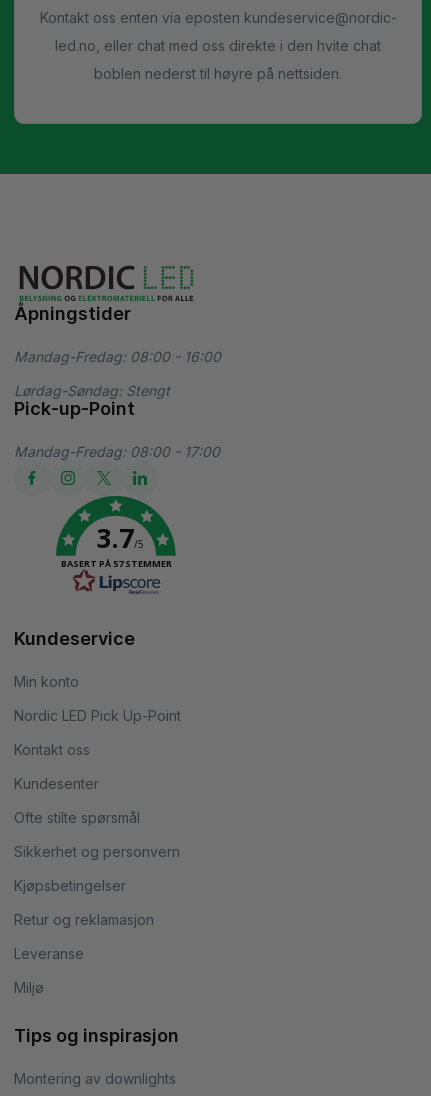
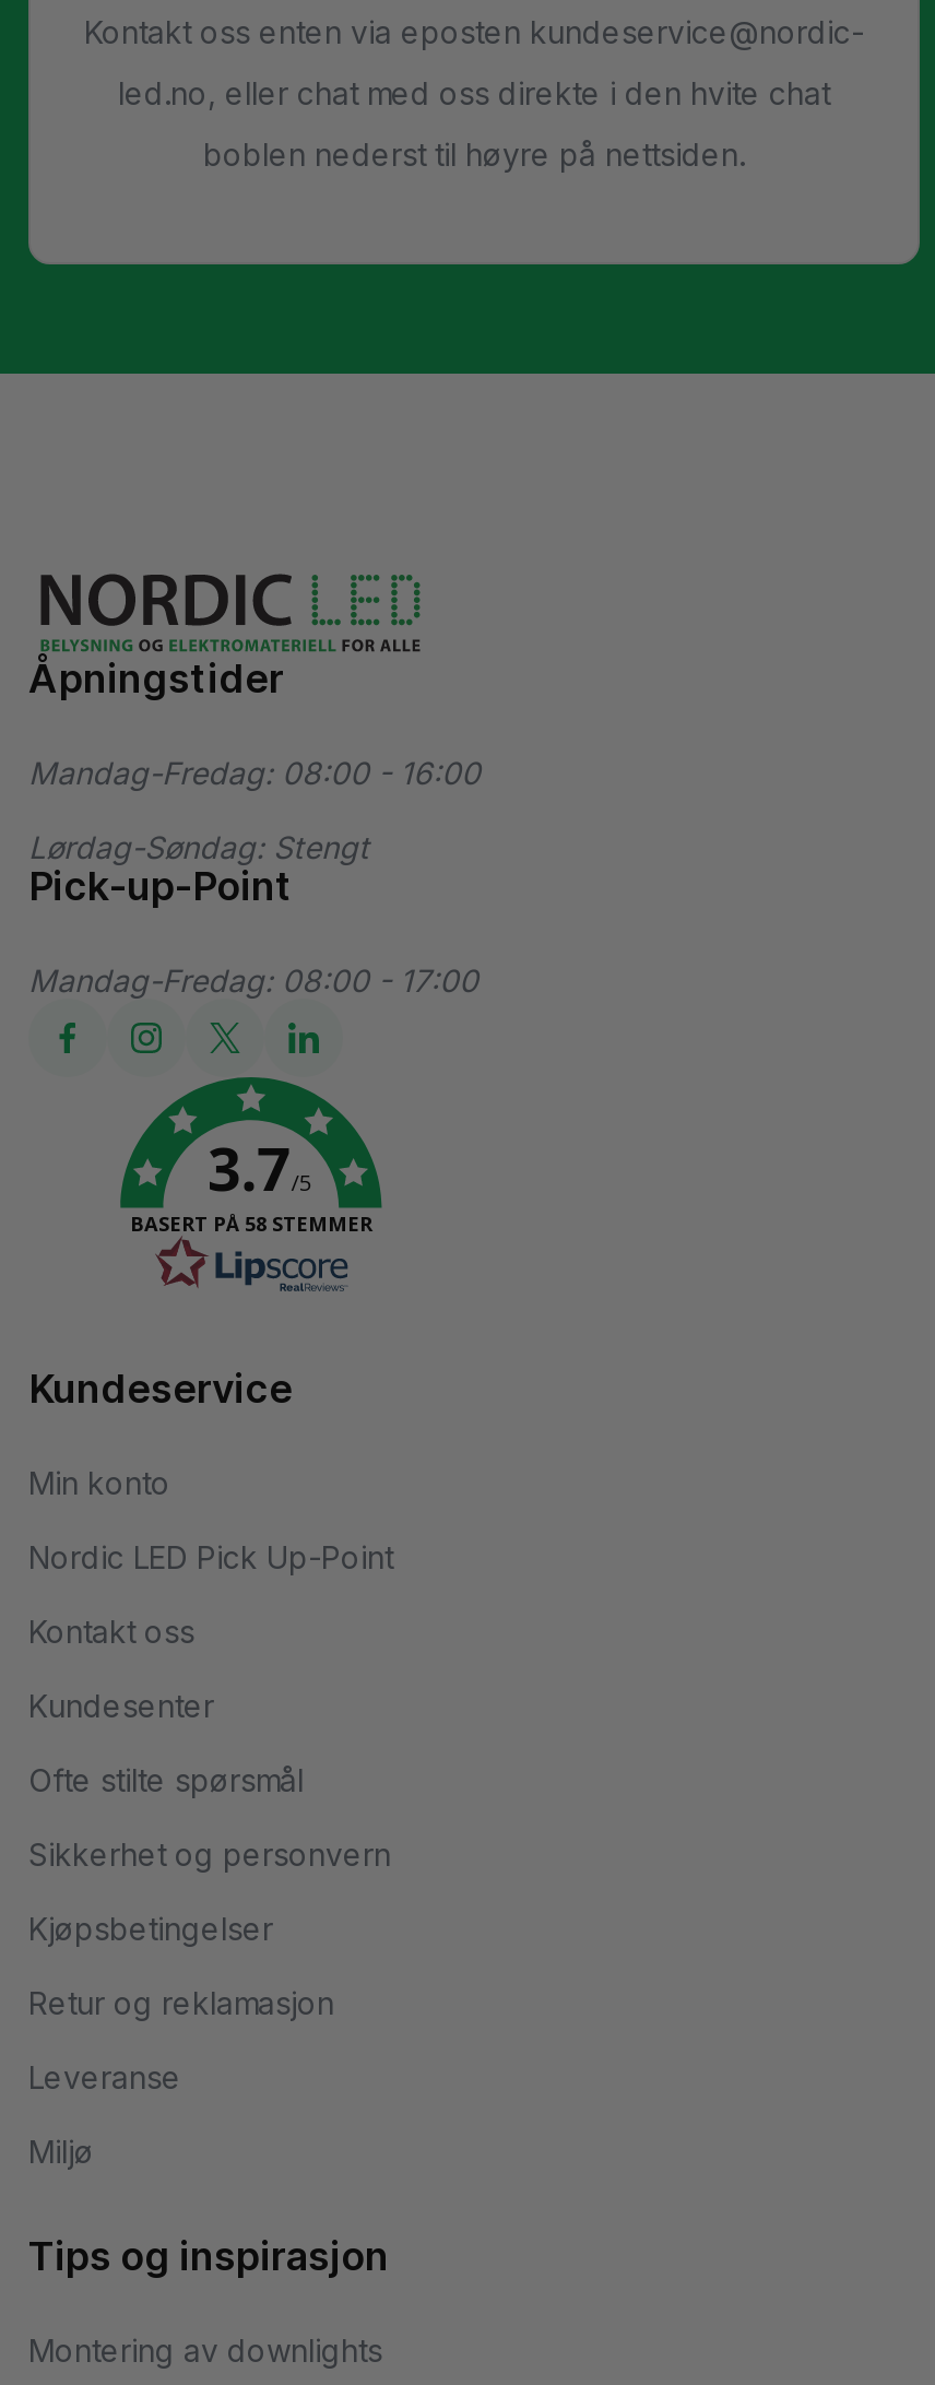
[60,557,171,570] BASERT PÅ 57 STEMMER -> [130,1211,374,1237] BASERT PÅ 58 STEMMER

